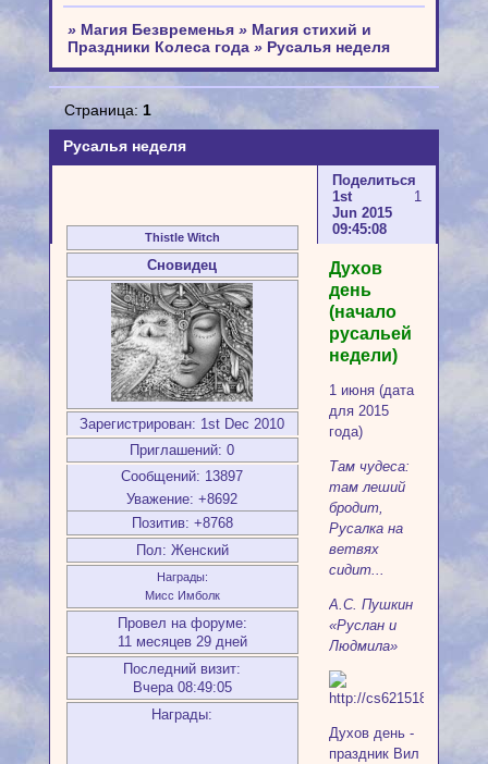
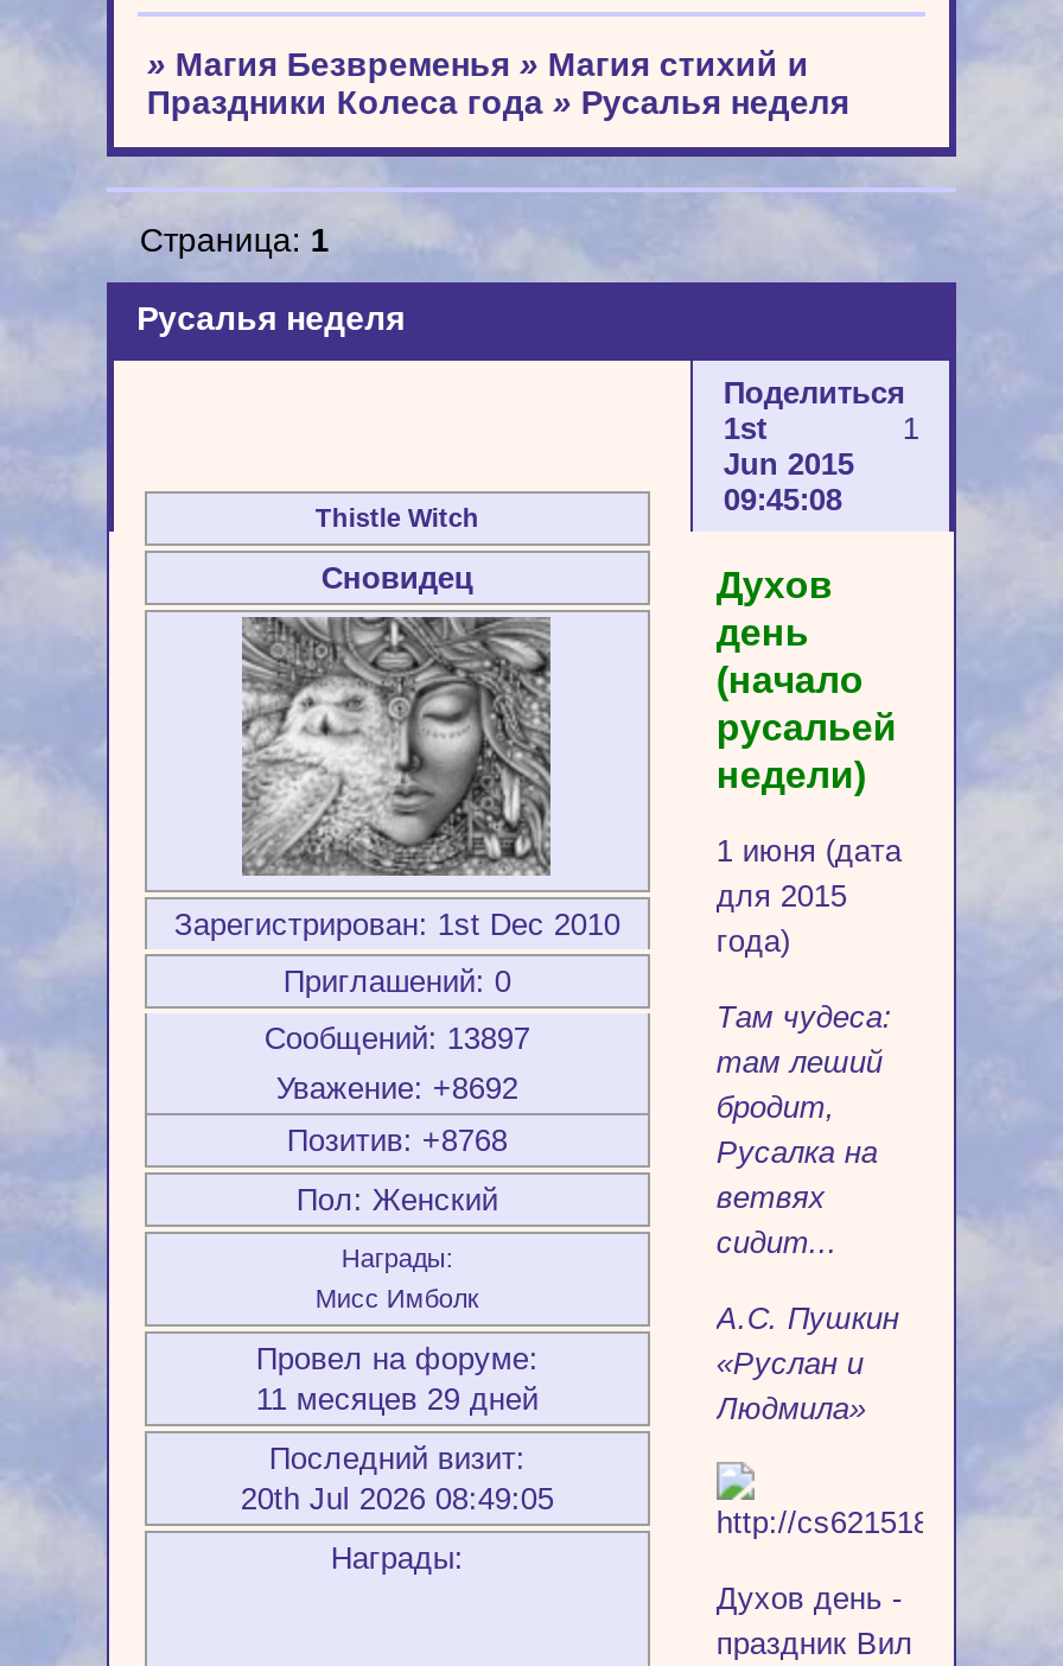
[133,679,232,695] Вчера 08:49:05 -> [241,1480,554,1516] 20th Jul 2026 08:49:05

